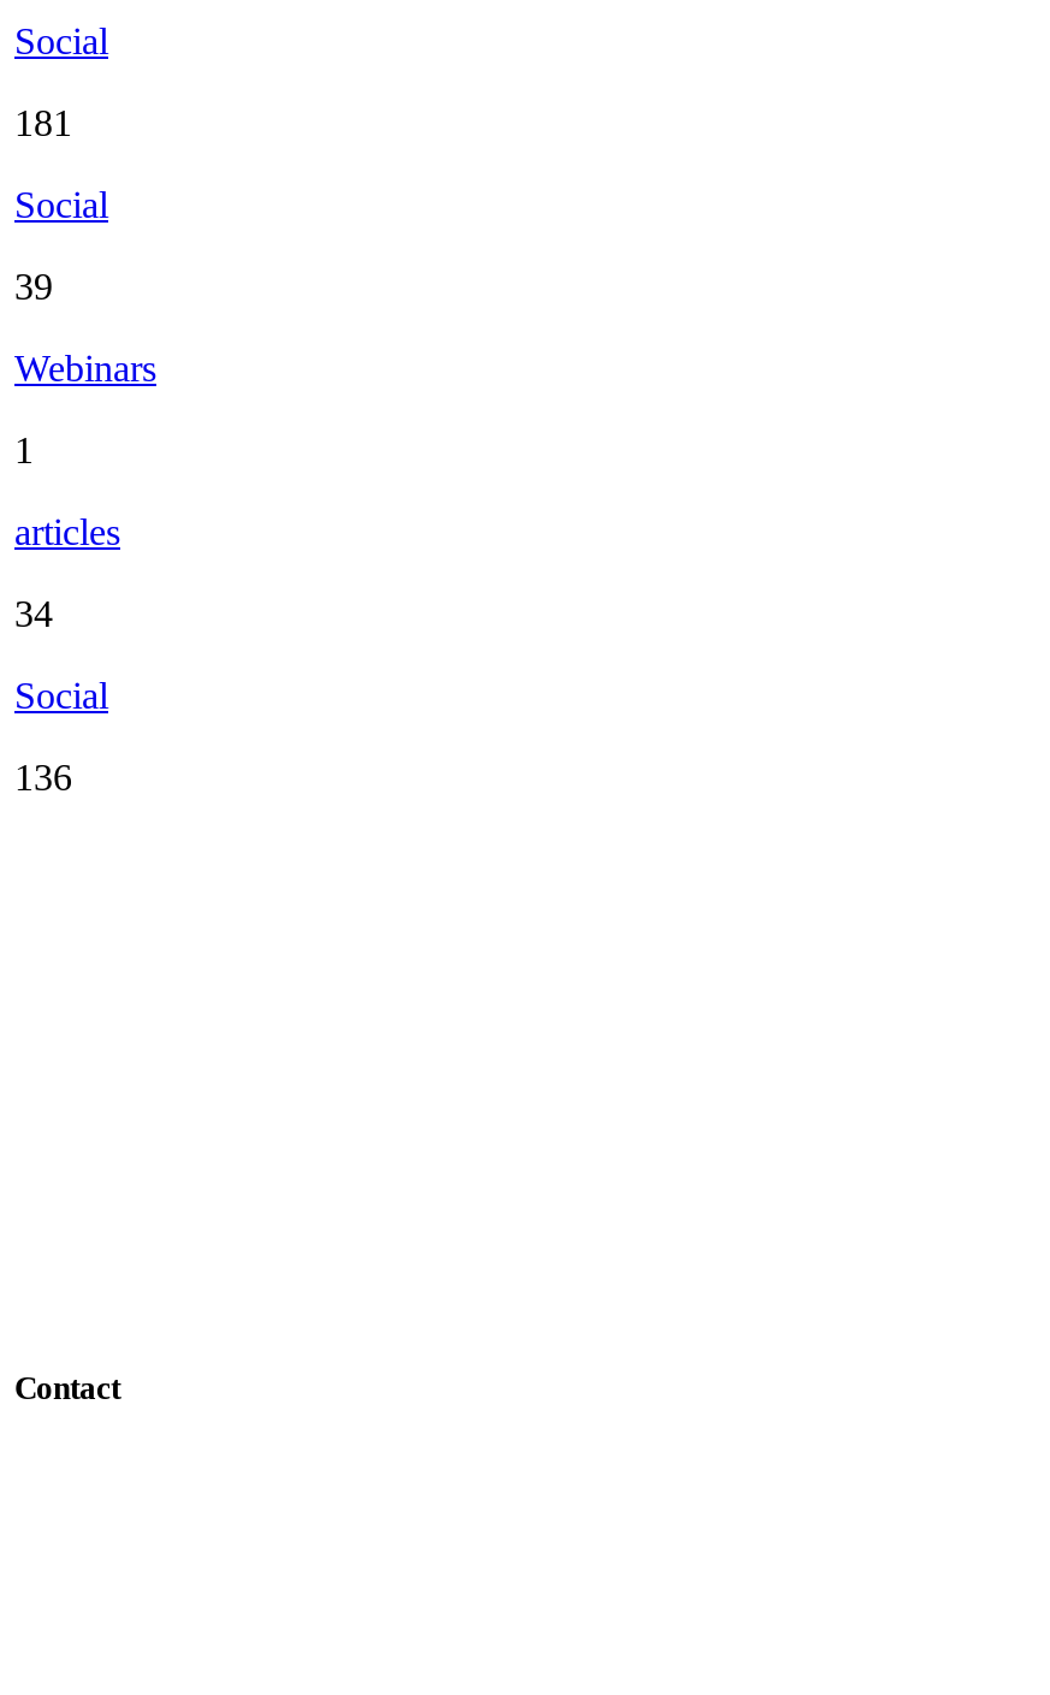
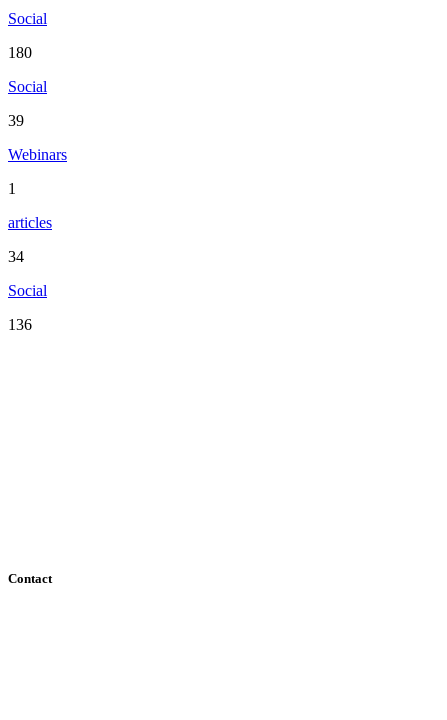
[14,102,72,143] 181 -> [8,44,32,61] 180

